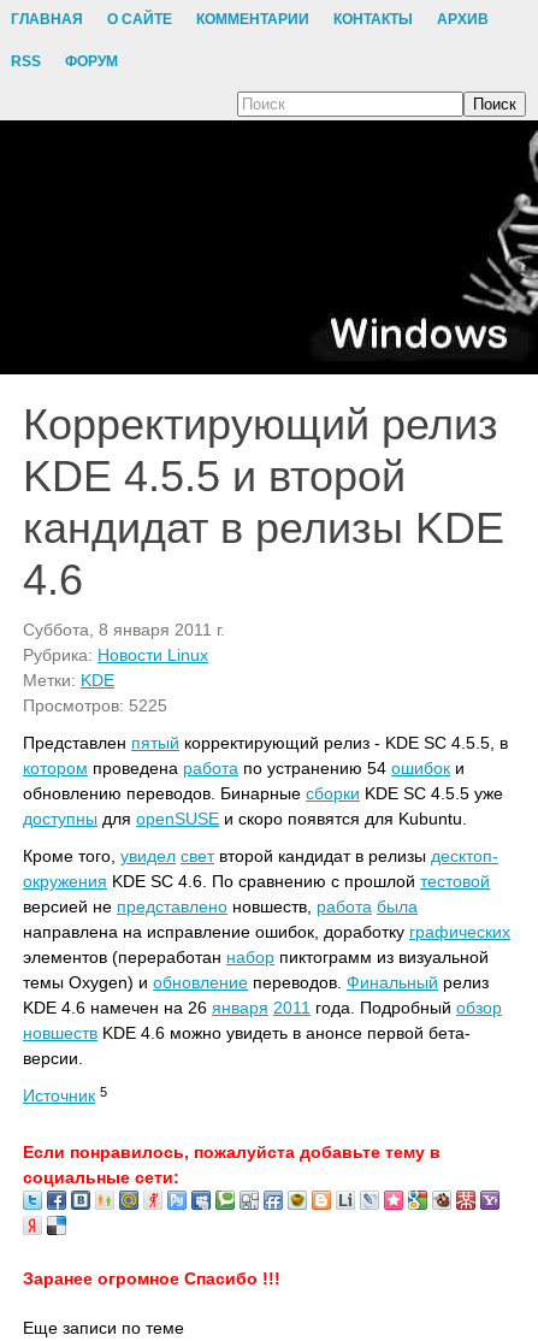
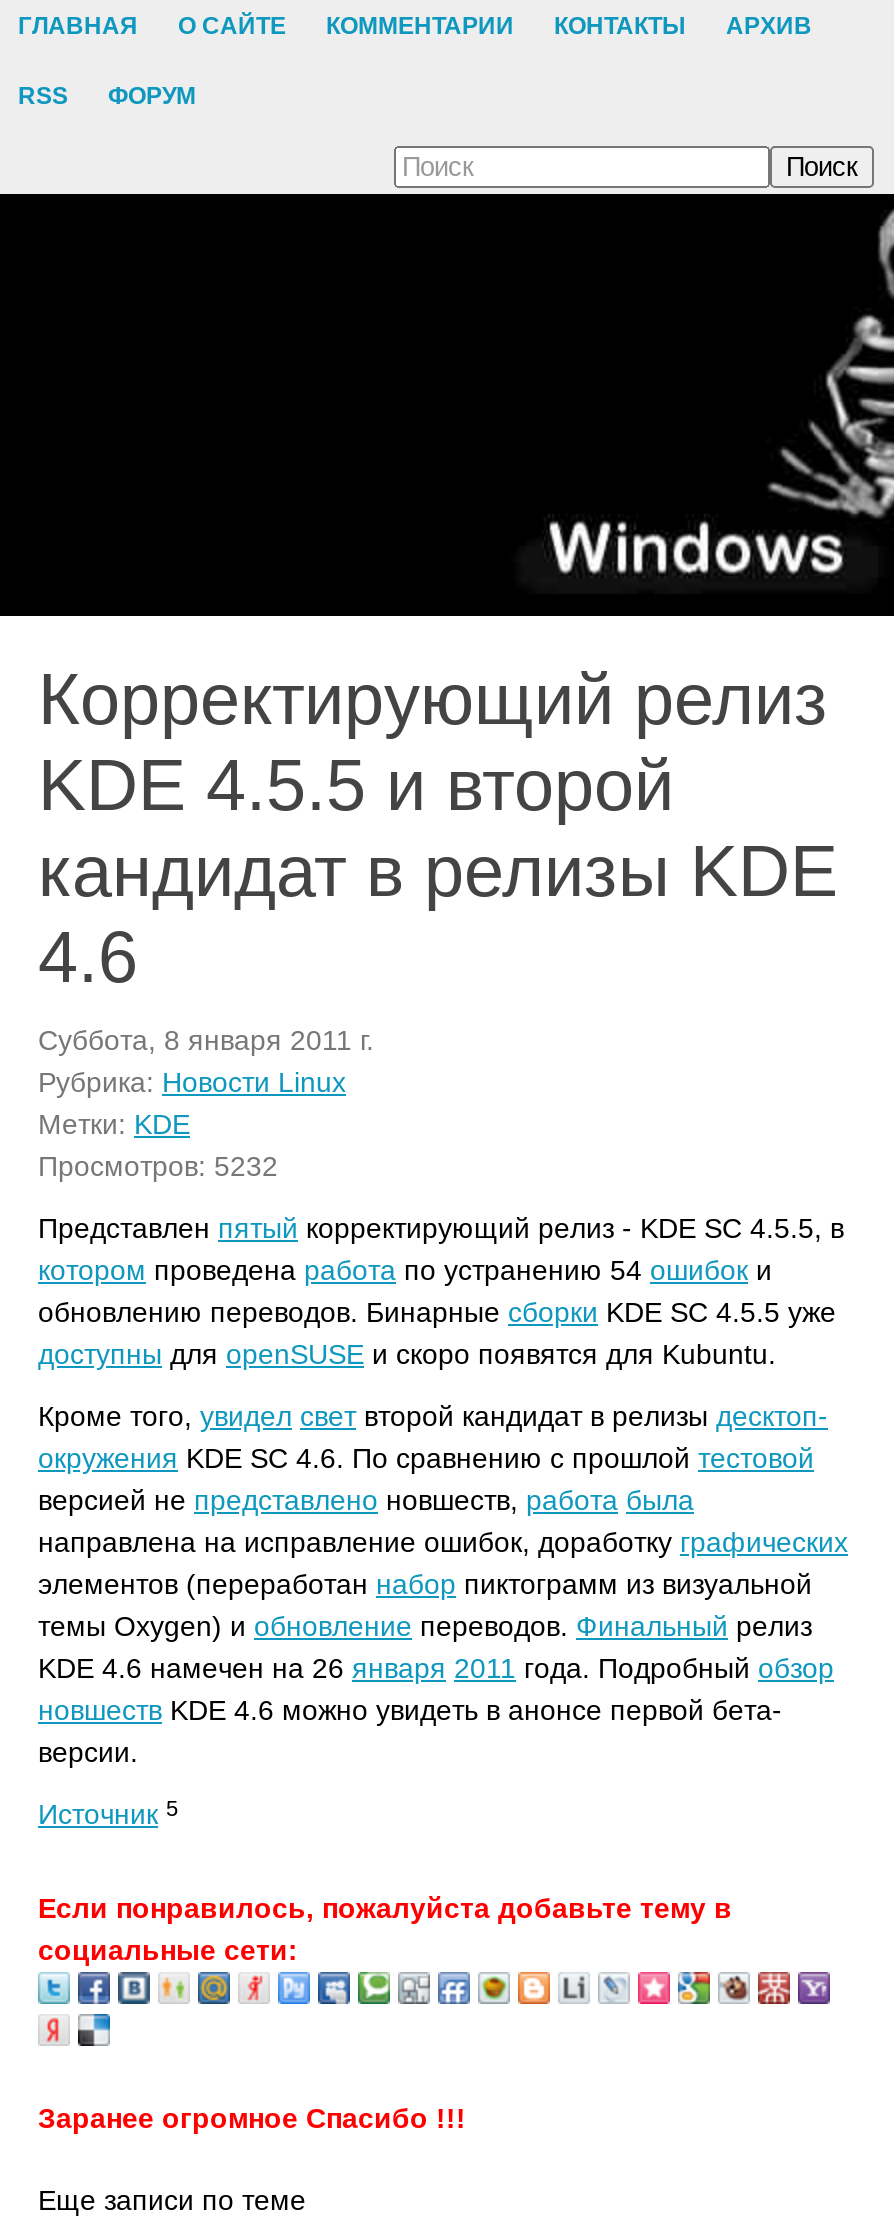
[23,696,167,715] Просмотров: 5225 -> [38,1150,278,1182] Просмотров: 5232

